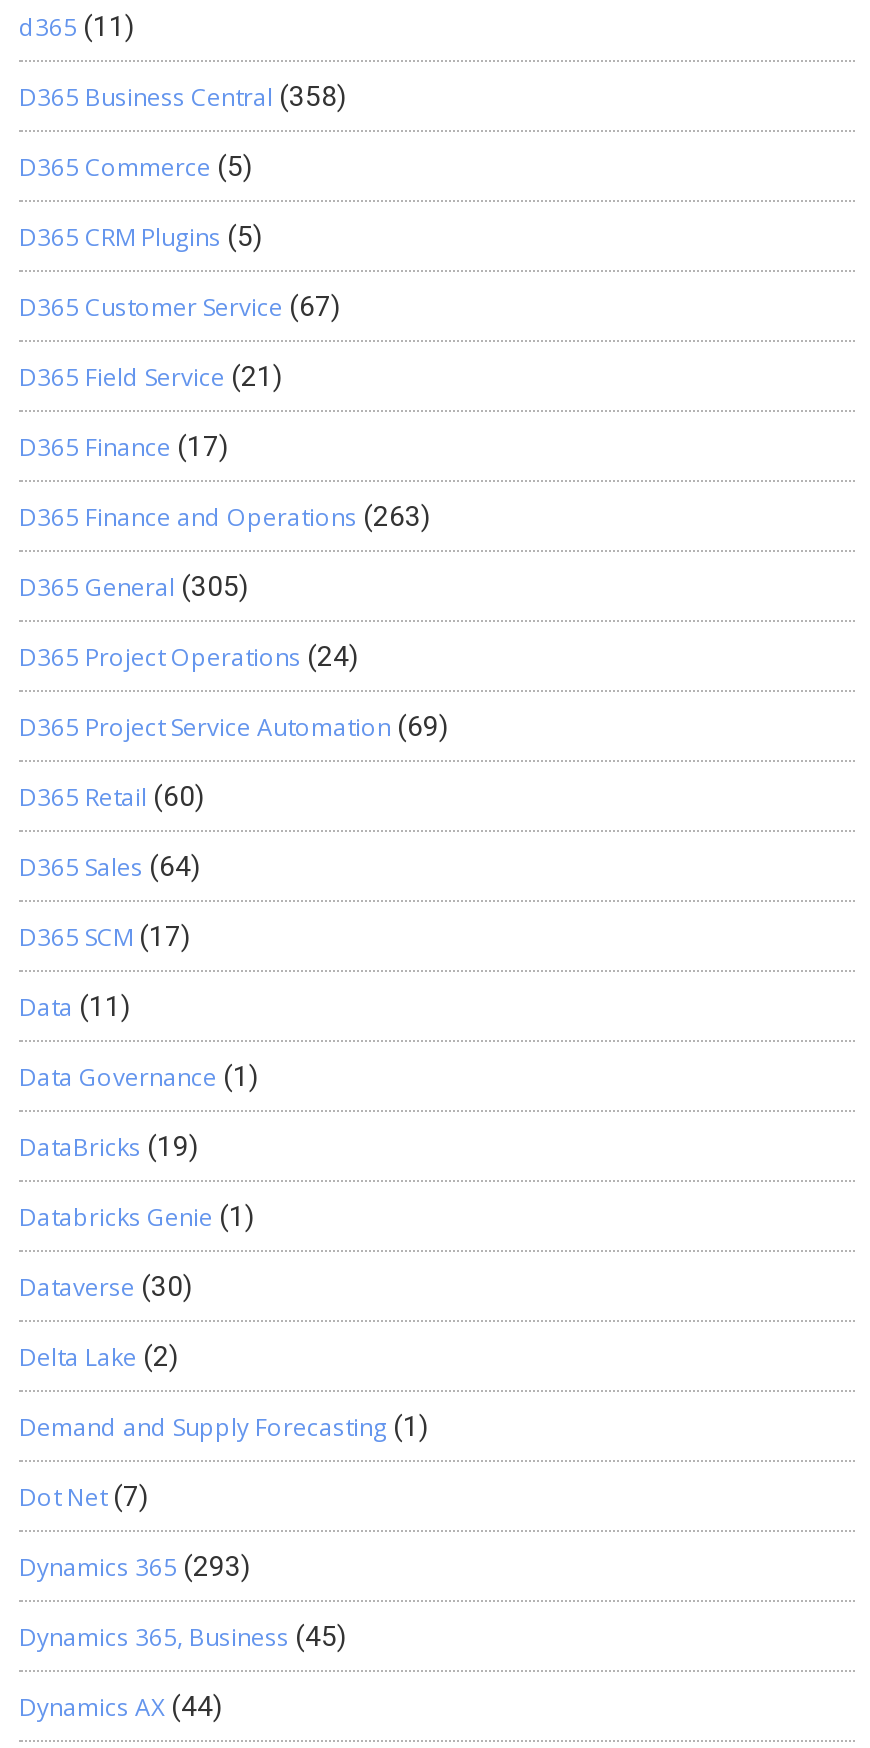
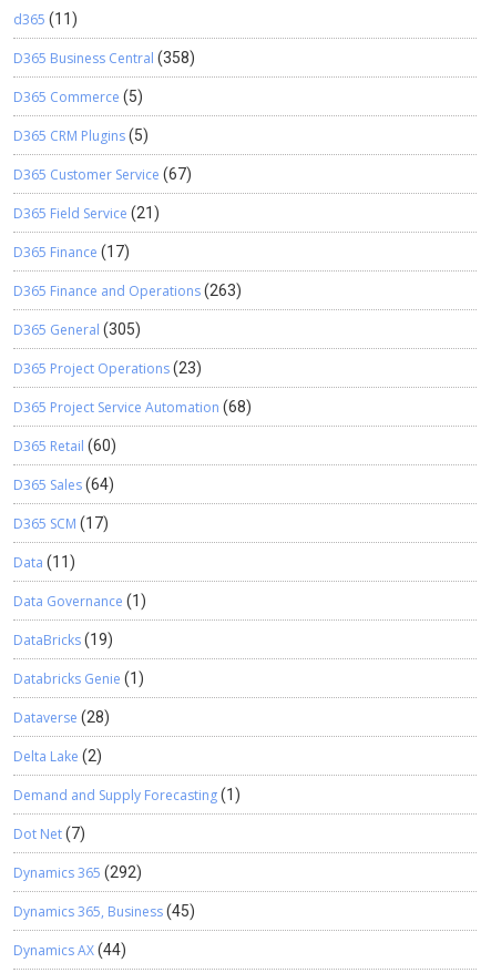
[19,640,359,674] D365 Project Operations (24) -> [13,359,202,378] D365 Project Operations (23)
[19,710,449,744] D365 Project Service Automation (69) -> [13,398,252,417] D365 Project Service Automation (68)
[19,1270,193,1304] Dataverse (30) -> [13,708,110,727] Dataverse (28)
[19,1550,251,1584] Dynamics 365 (293) -> [13,863,142,882] Dynamics 365 (292)

